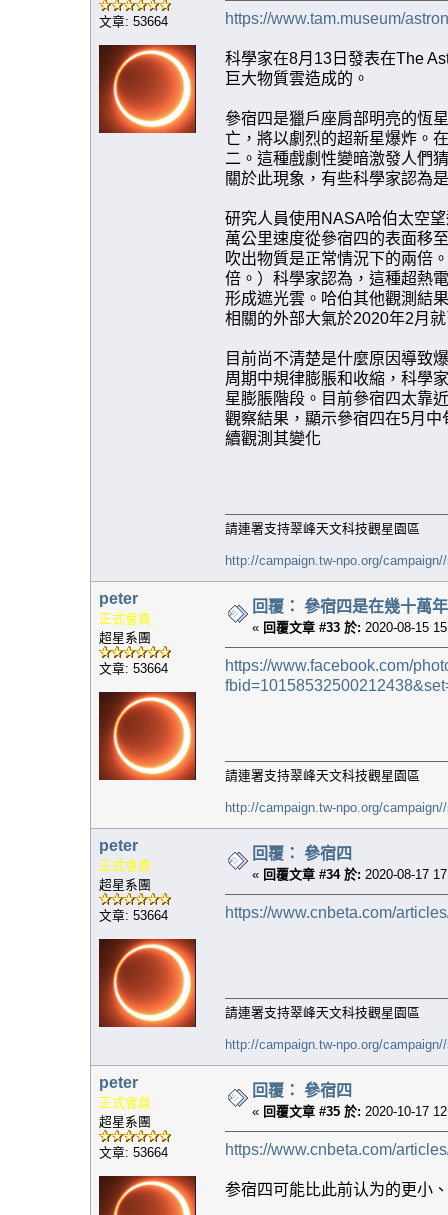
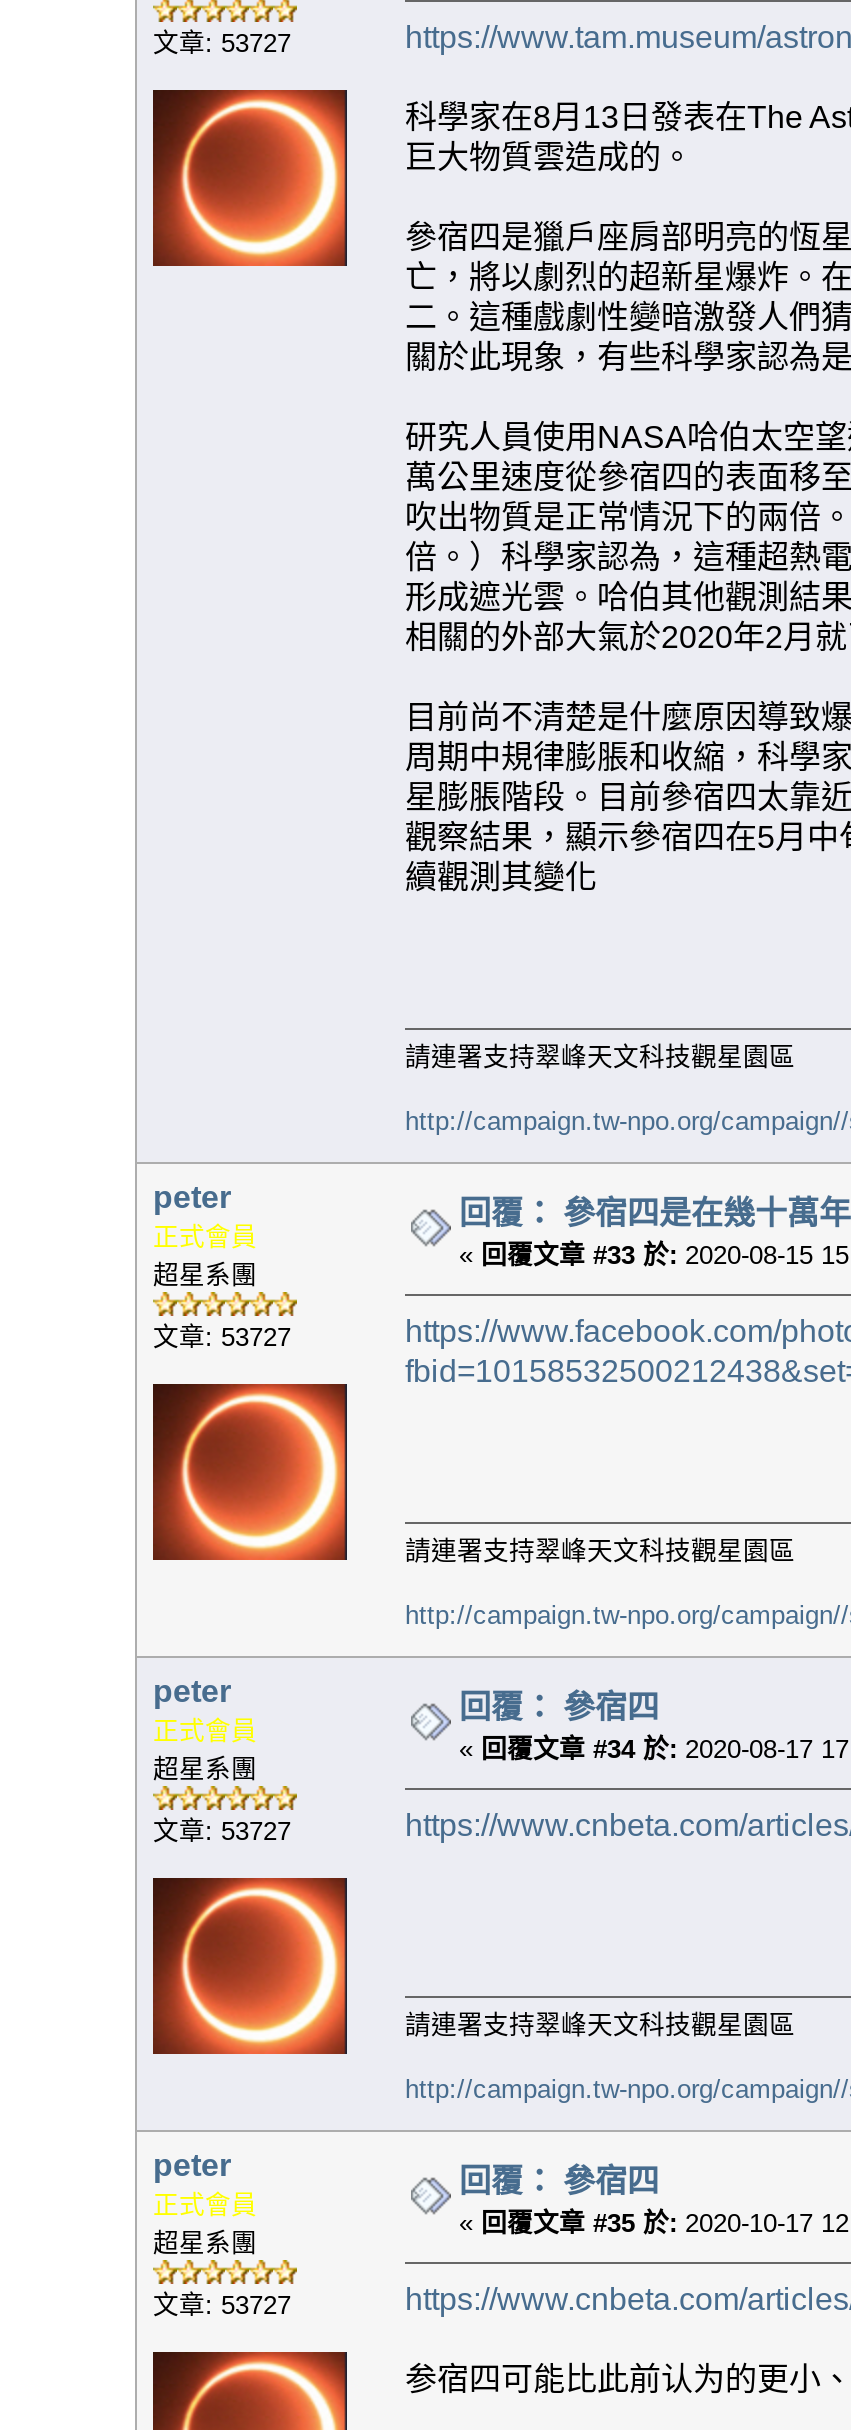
[99,14,168,29] 文章: 53664 -> [153,27,291,57] 文章: 53727
[99,661,168,676] 文章: 53664 -> [153,1321,291,1351] 文章: 53727
[99,908,168,923] 文章: 53664 -> [153,1815,291,1845] 文章: 53727
[99,1145,168,1160] 文章: 53664 -> [153,2289,291,2319] 文章: 53727

